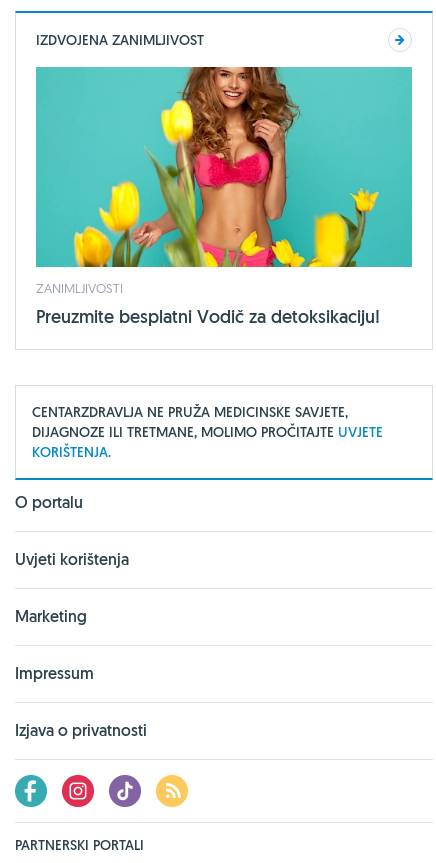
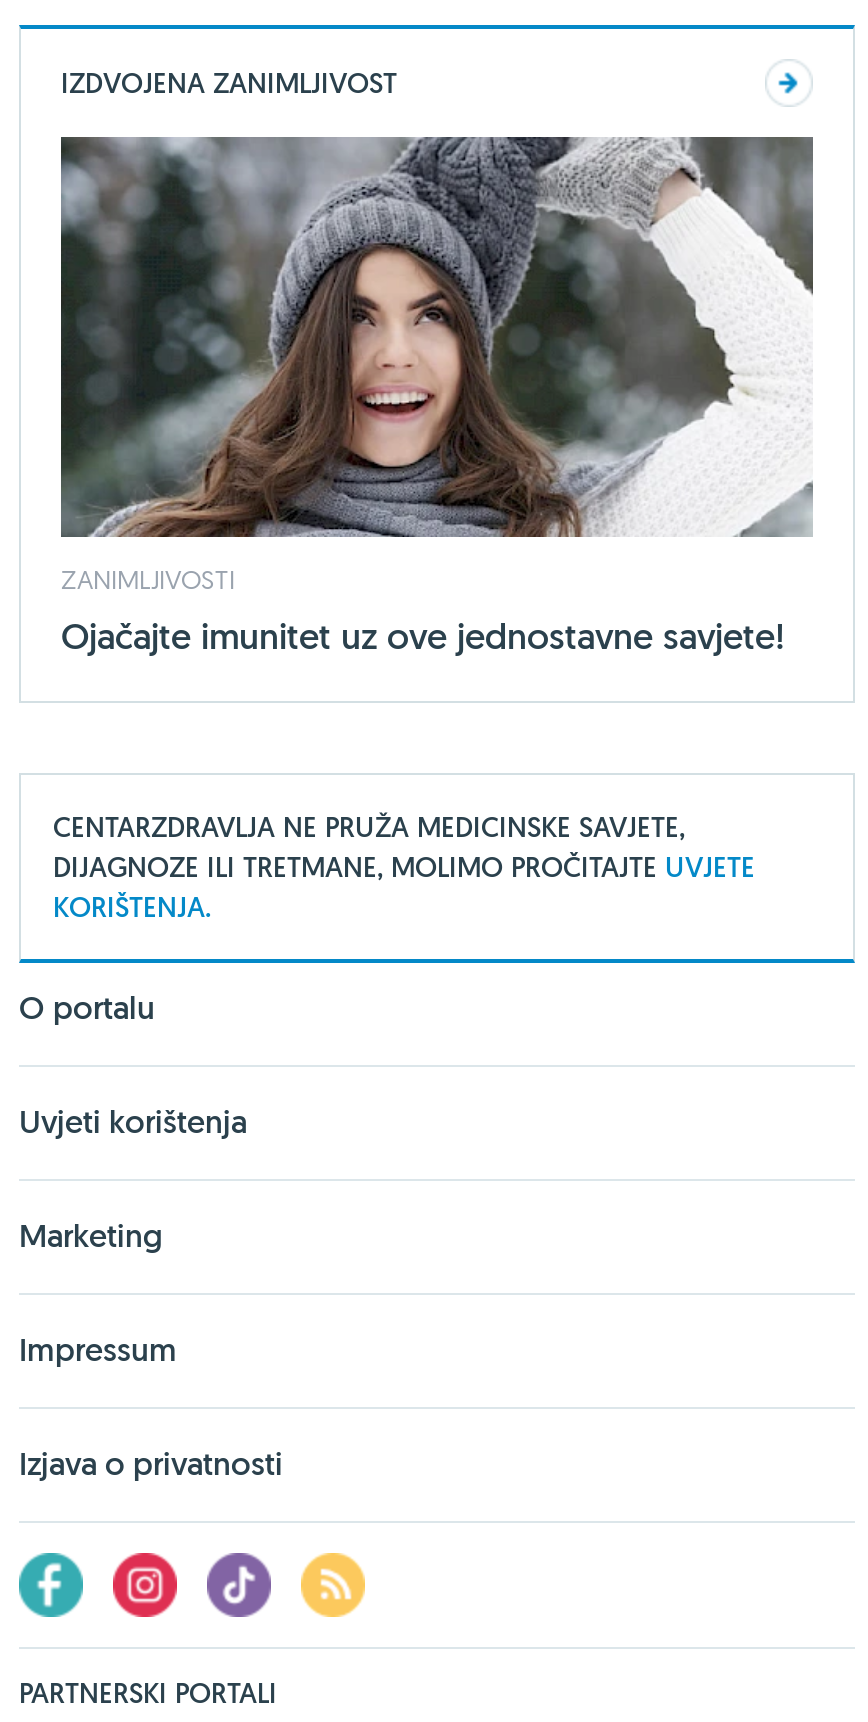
[35,66,413,328] [image] | Preuzmite besplatni Vodič za detoksikaciju! -> [59,135,815,659] [image] | Ojačajte imunitet uz ove jednostavne savjete!

